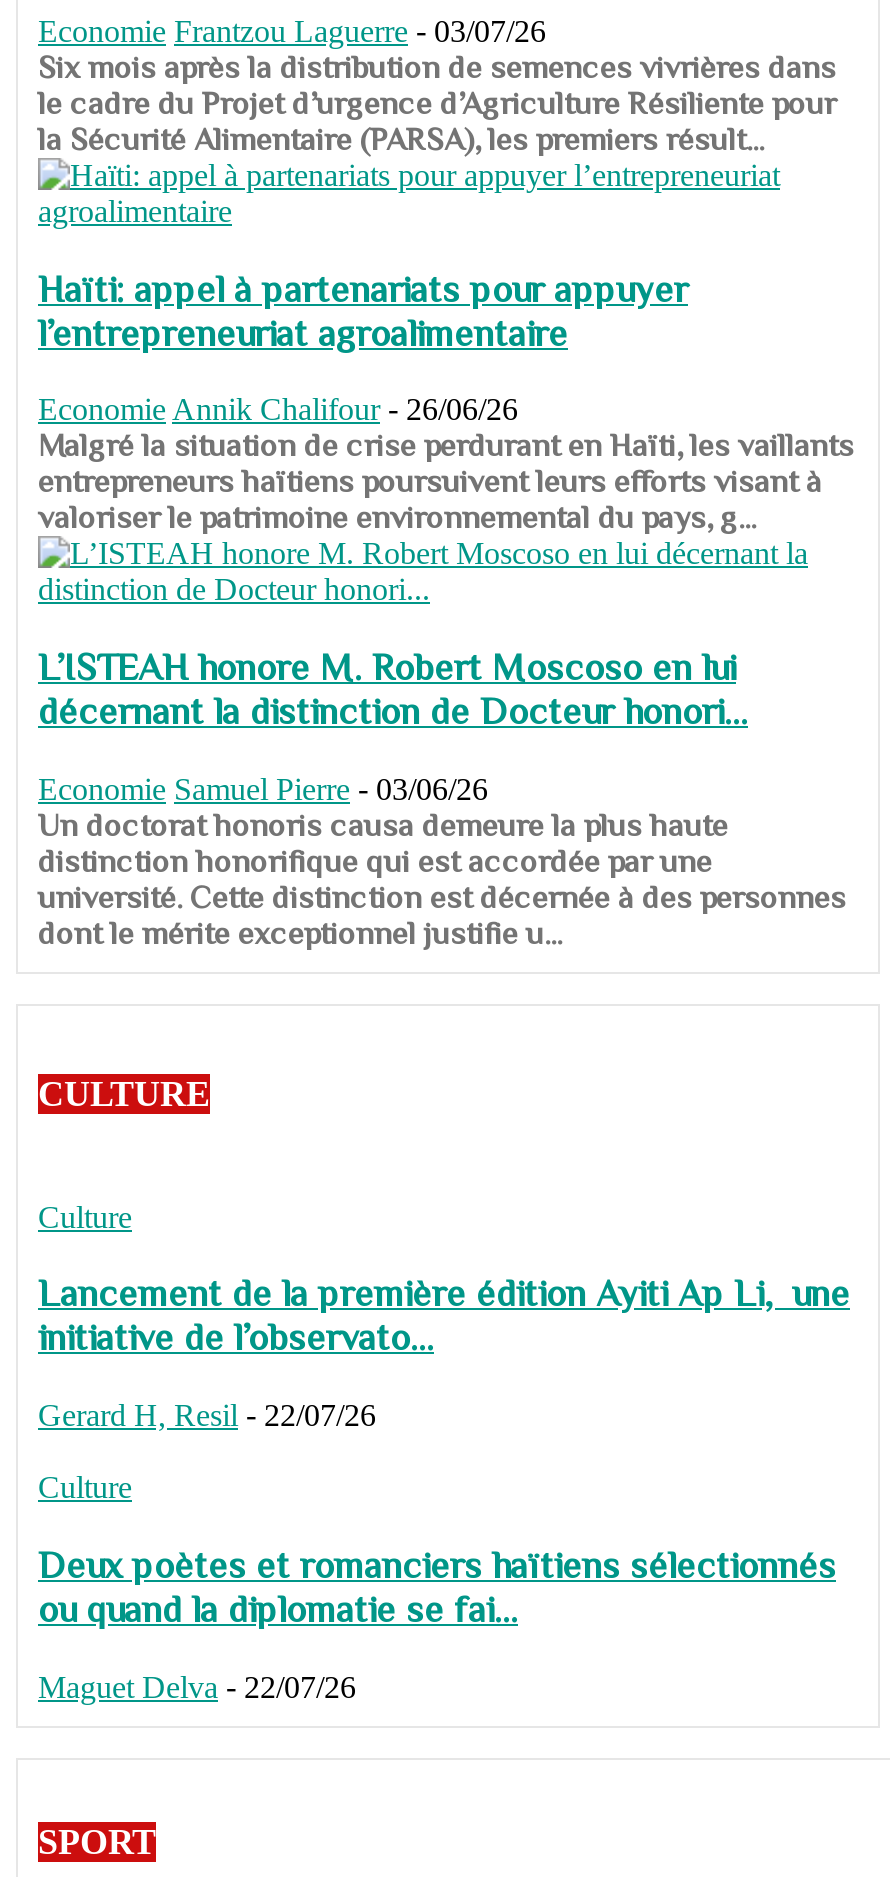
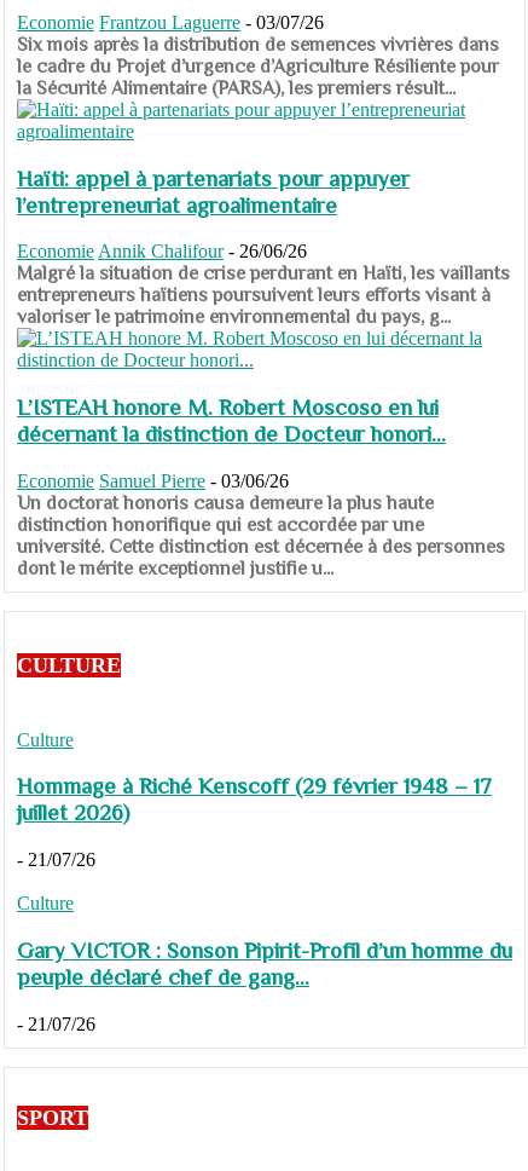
[38,1273,850,1359] Lancement de la première édition Ayiti Ap Li, une | initiative de l’observato... -> [17,773,492,826] Hommage à Riché Kenscoff (29 février 1948 – 17 | juillet 2026)
[38,1398,376,1432] Gerard H, Resil - 22/07/26 -> [17,849,95,870] - 21/07/26
[38,1544,836,1630] Deux poètes et romanciers haïtiens sélectionnés | ou quand la diplomatie se fai... -> [17,937,512,989] Gary VICTOR : Sonson Pipirit-Profil d’un homme du | peuple déclaré chef de gang...
[38,1669,356,1703] Maguet Delva - 22/07/26 -> [17,1013,95,1034] - 21/07/26

